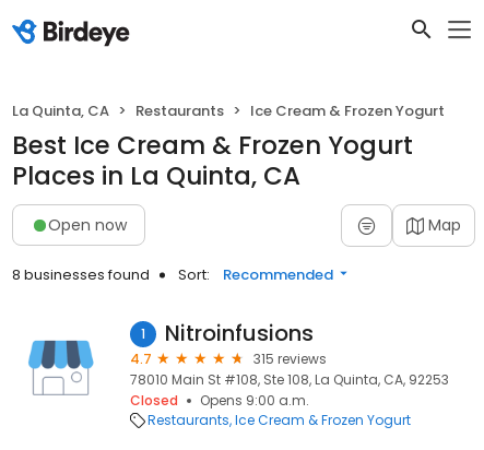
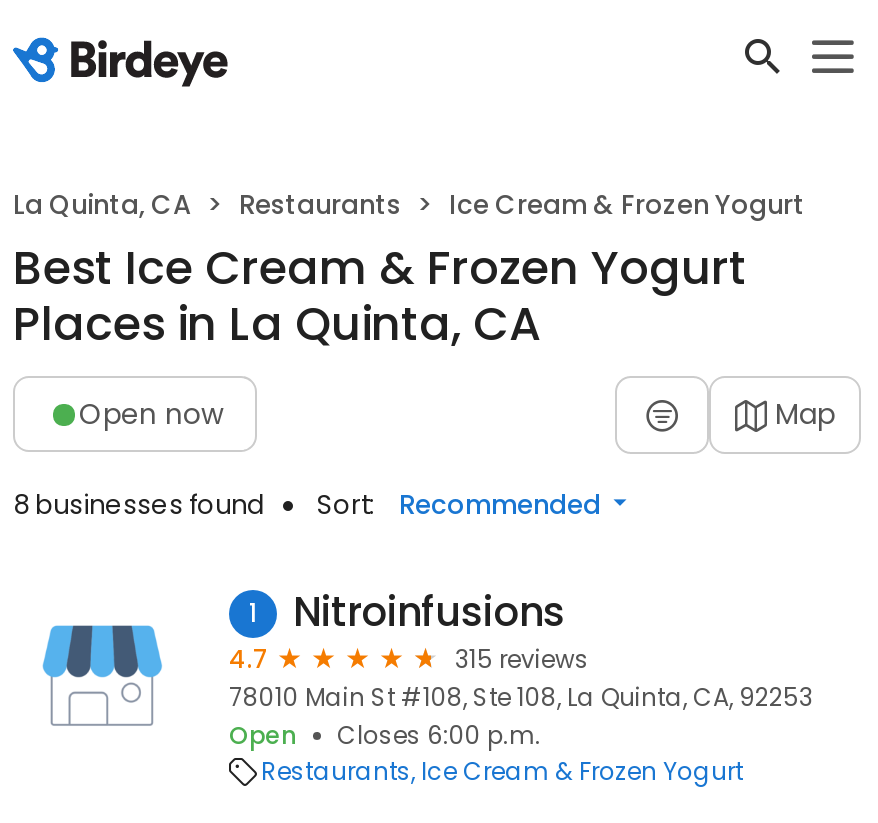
[130,391,309,410] Closed | Opens 9:00 a.m. -> [229,718,541,752] Open | Closes 6:00 p.m.

